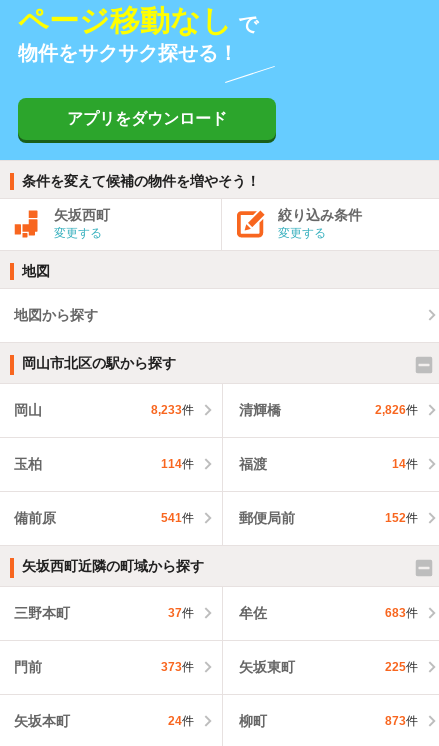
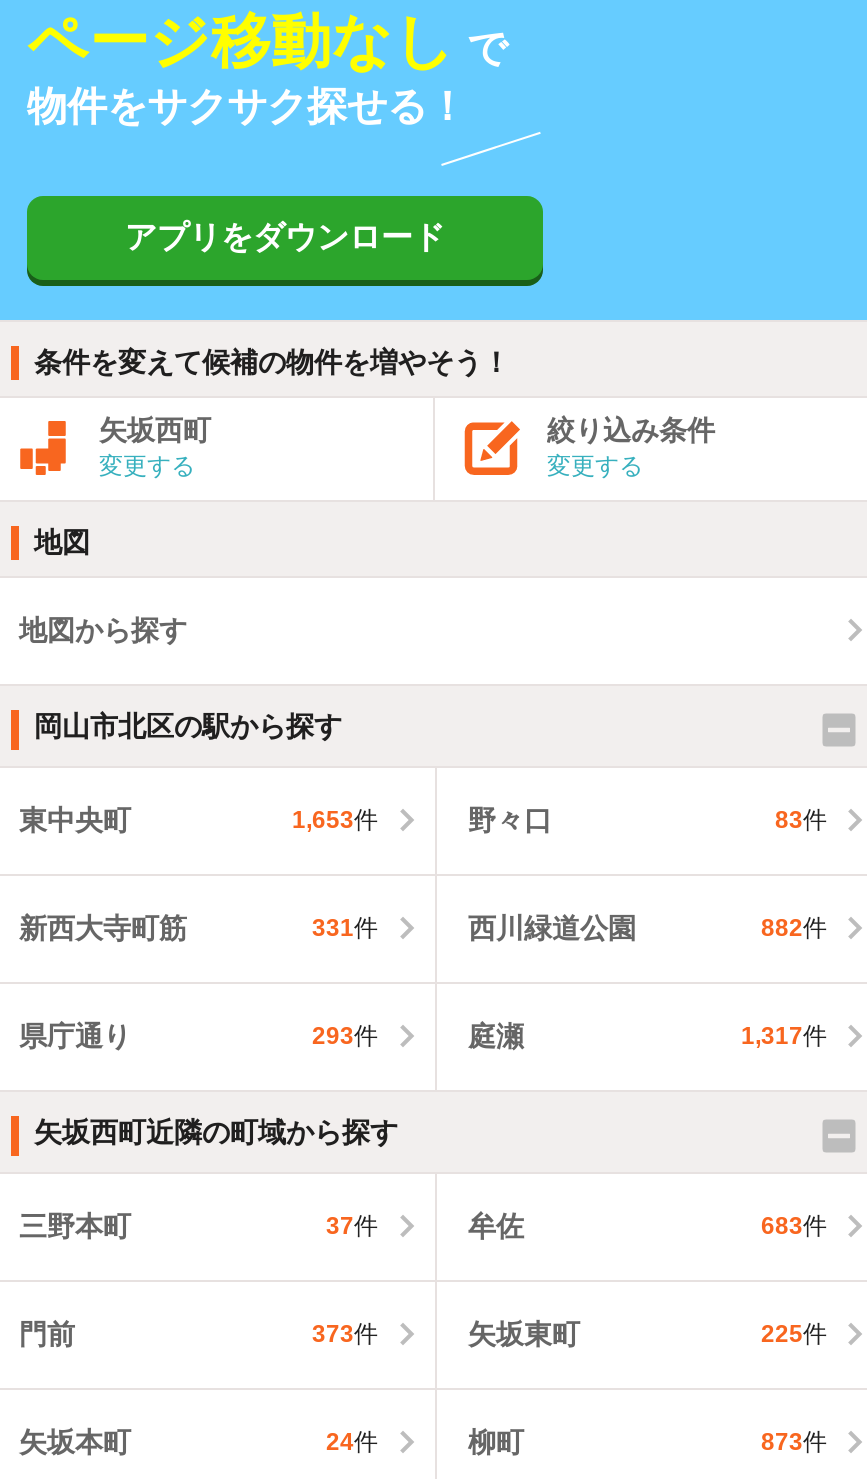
[14,402,418,418] 岡山 | 8,233件 | 清輝橋 | 2,826件 -> [19,804,827,836] 東中央町 | 1,653件 | 野々口 | 83件
[14,456,418,472] 玉柏 | 114件 | 福渡 | 14件 -> [19,912,827,944] 新西大寺町筋 | 331件 | 西川緑道公園 | 882件
[14,510,418,526] 備前原 | 541件 | 郵便局前 | 152件 -> [19,1020,827,1052] 県庁通り | 293件 | 庭瀬 | 1,317件

